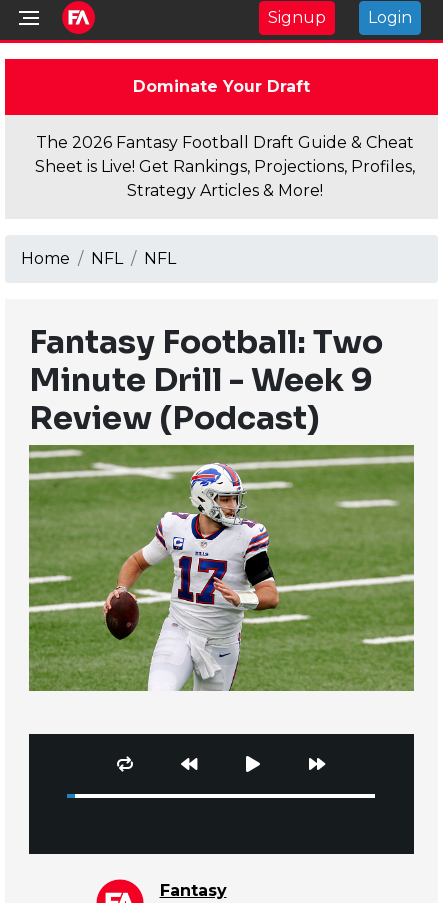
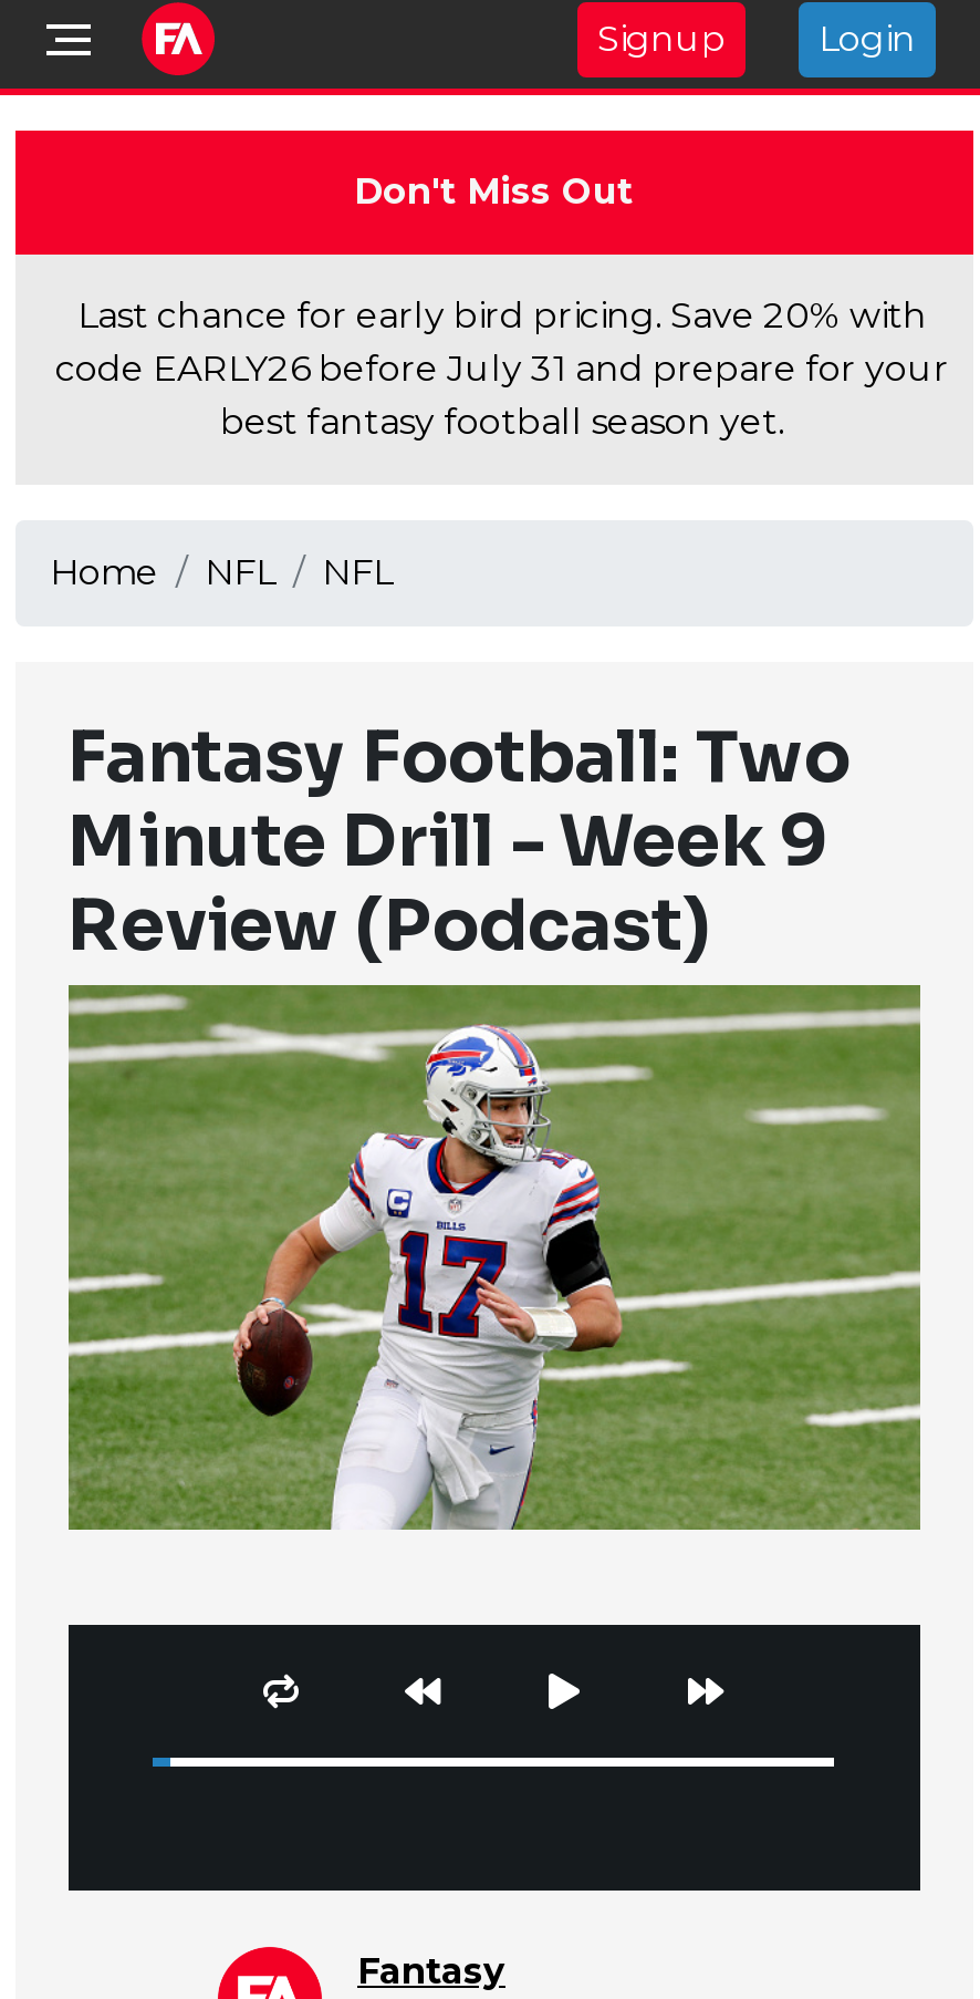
[132,77,309,96] Dominate Your Draft -> [354,170,633,213] Don't Miss Out
[35,133,415,200] The 2026 Fantasy Football Draft Guide & Cheat | Sheet is Live! Get Rankings, Projections, Profiles, | Strategy Articles & More! -> [55,294,949,443] Last chance for early bird pricing. Save 20% with | code EARLY26 before July 31 and prepare for your | best fantasy football season yet.

